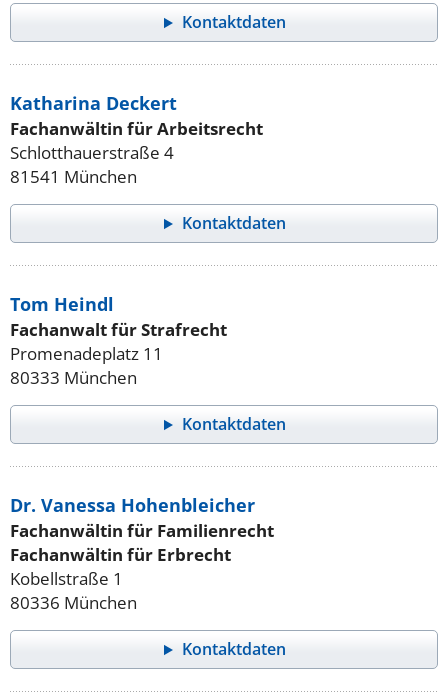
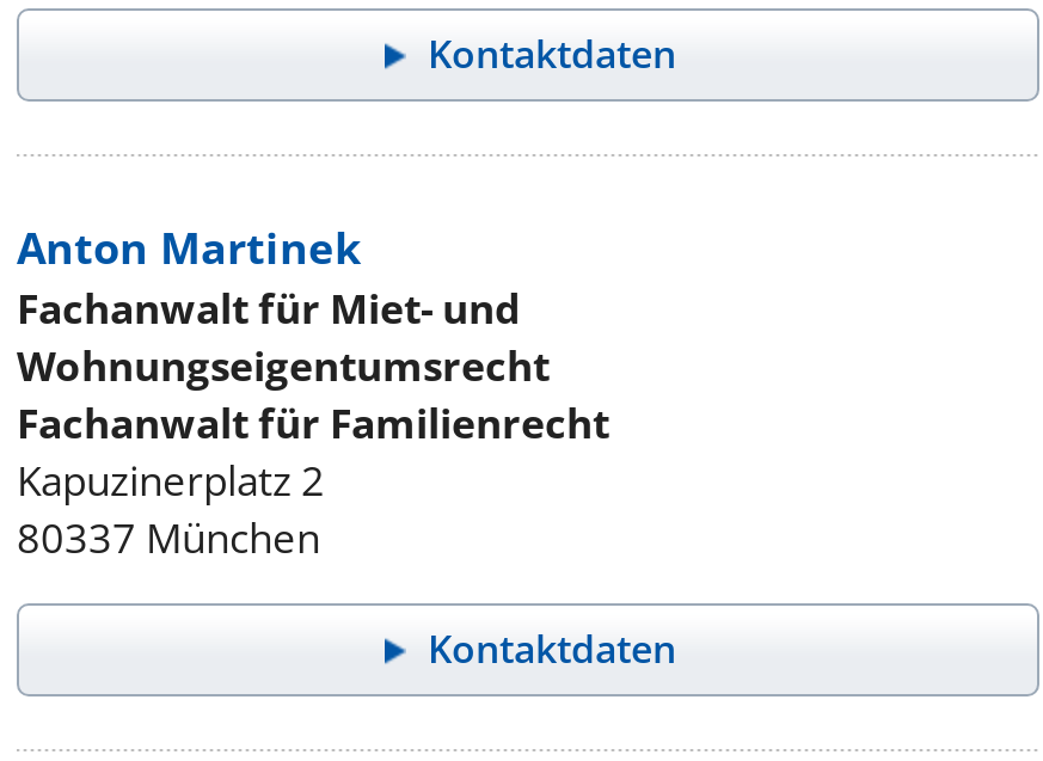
[10,90,286,613] Katharina Deckert | Fachanwältin für Arbeitsrecht | Schlotthauerstraße 4 | 81541 München | Kontaktdaten | Tom Heindl | Fachanwalt für Strafrecht | Promenadeplatz 11 | 80333 München | Kontaktdaten | Dr. Vanessa Hohenbleicher | Fachanwältin für Familienrecht | Fachanwältin für Erbrecht | Kobellstraße 1 | 80336 München -> [17,219,609,565] Anton Martinek | Fachanwalt für Miet- und | Wohnungseigentumsrecht | Fachanwalt für Familienrecht | Kapuzinerplatz 2 | 80337 München

